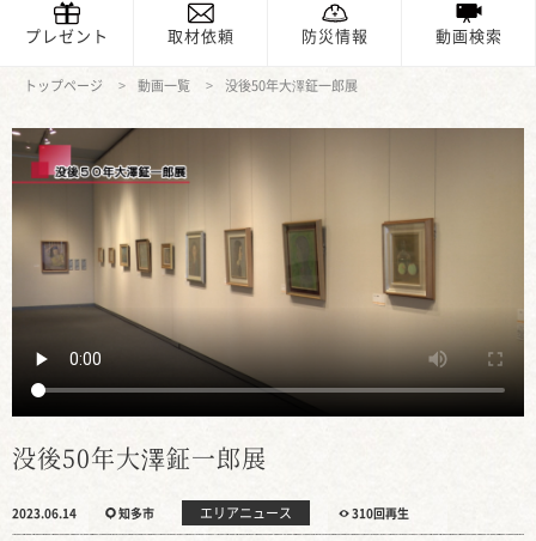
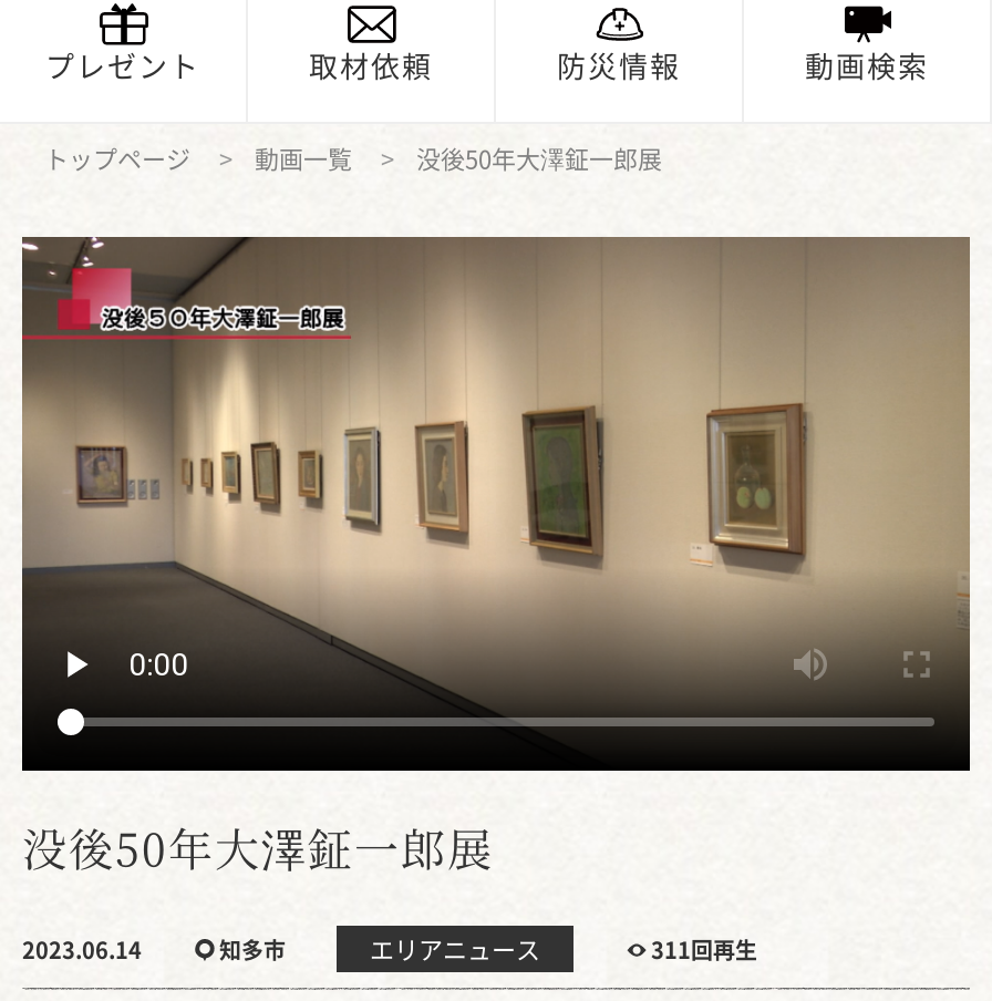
[352,507,409,519] 310回再生 -> [651,939,757,961] 311回再生

